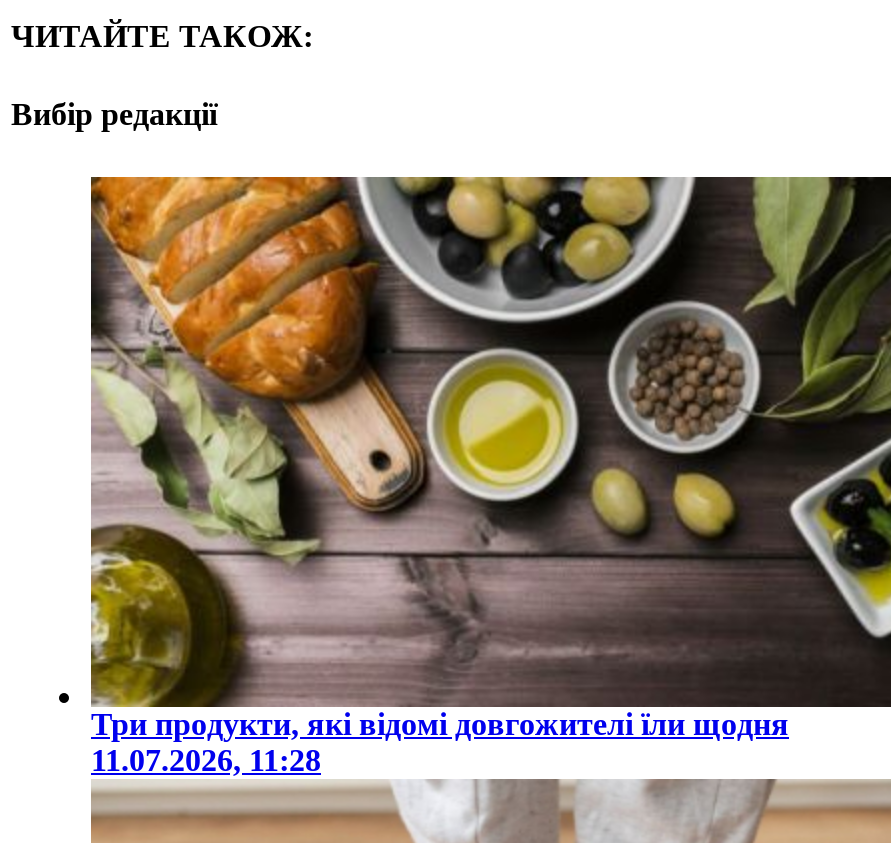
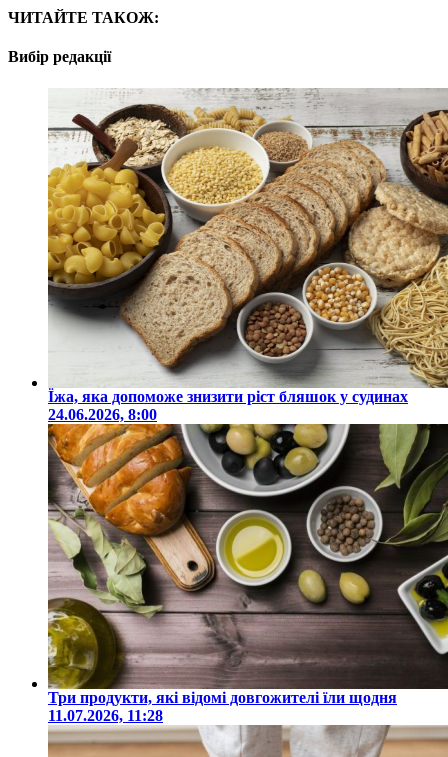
none -> [47,88,445,423] [image] | Їжа, яка допоможе знизити ріст бляшок у судинах | 24.06.2026, 8:00

